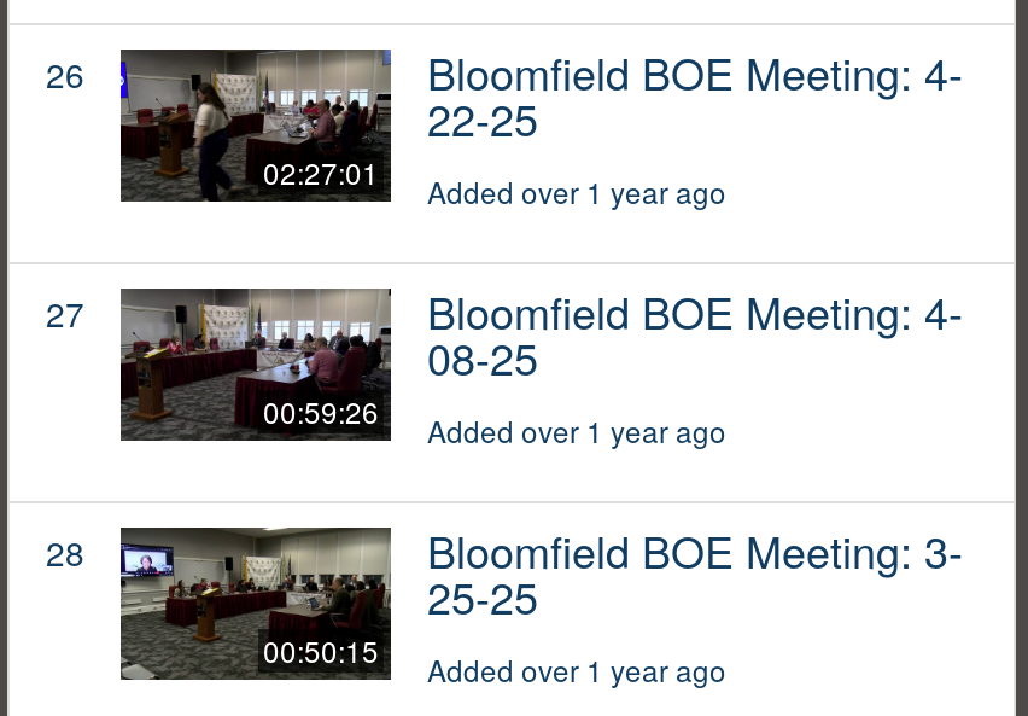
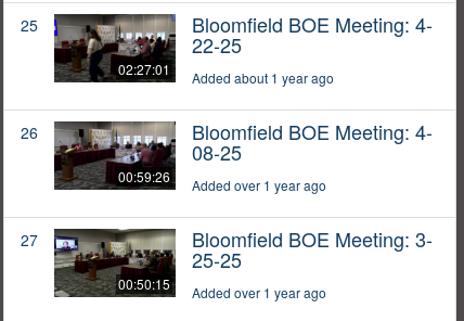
[46,50,84,99] 26 -> [21,14,38,36] 25
[427,171,726,212] Added over 1 year ago -> [192,69,334,87] Added about 1 year ago
[46,289,84,338] 27 -> [21,122,38,143] 26
[46,528,84,577] 28 -> [21,229,38,251] 27

